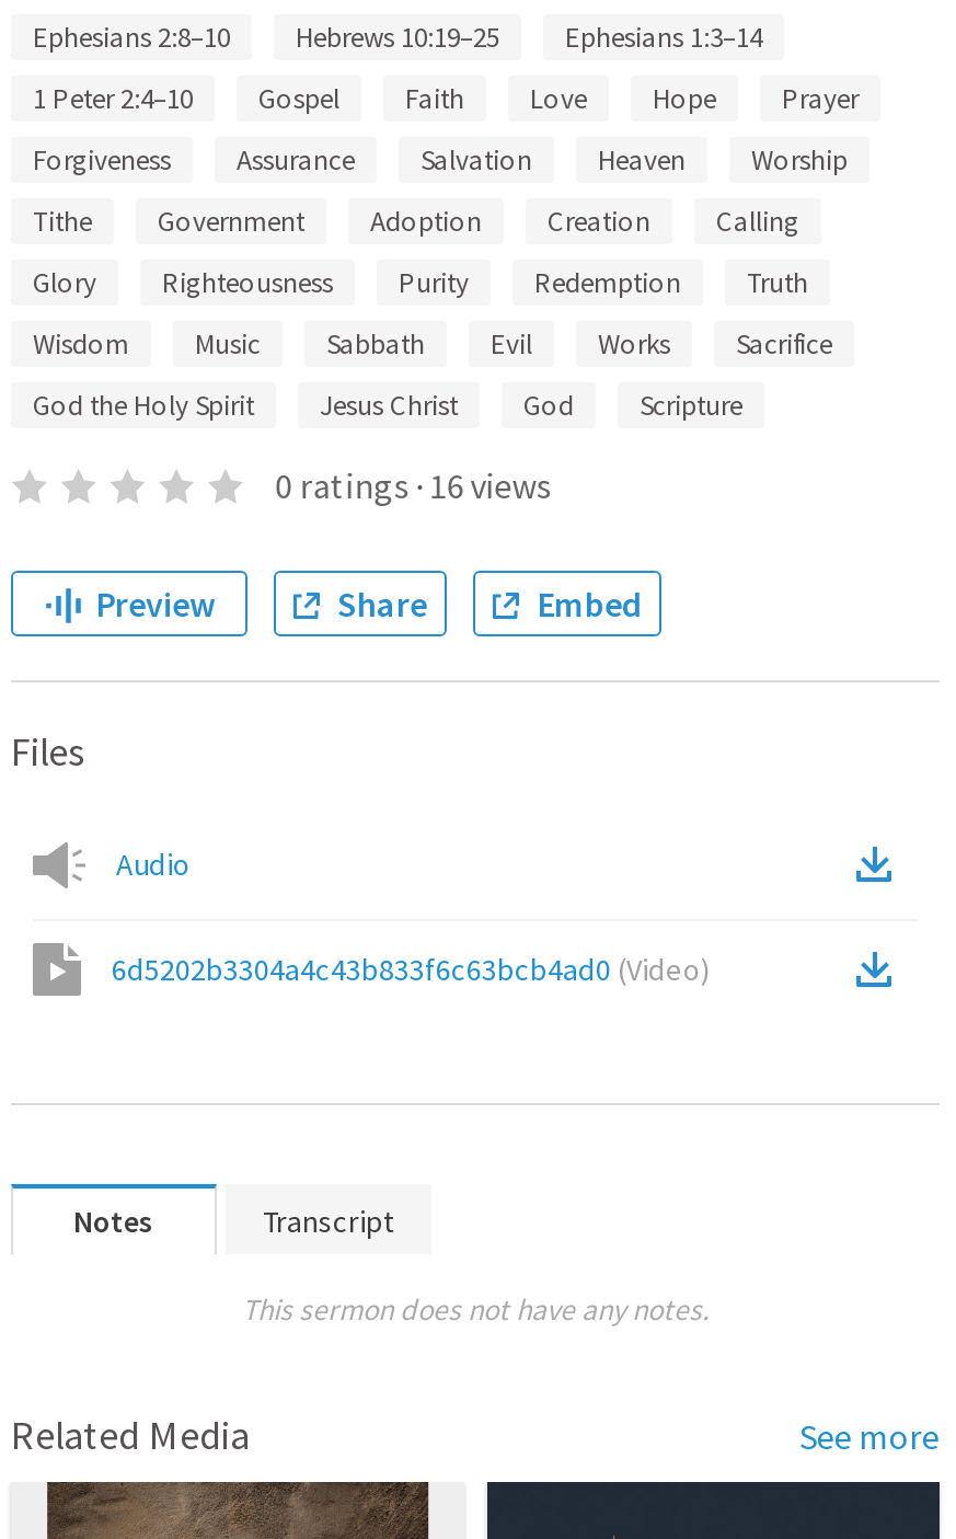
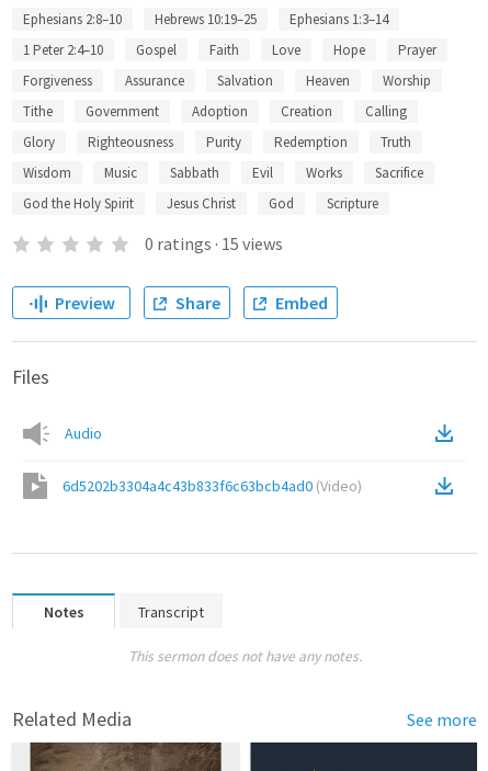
[275,463,551,507] 0 ratings · 16 views -> [144,233,283,254] 0 ratings · 15 views

